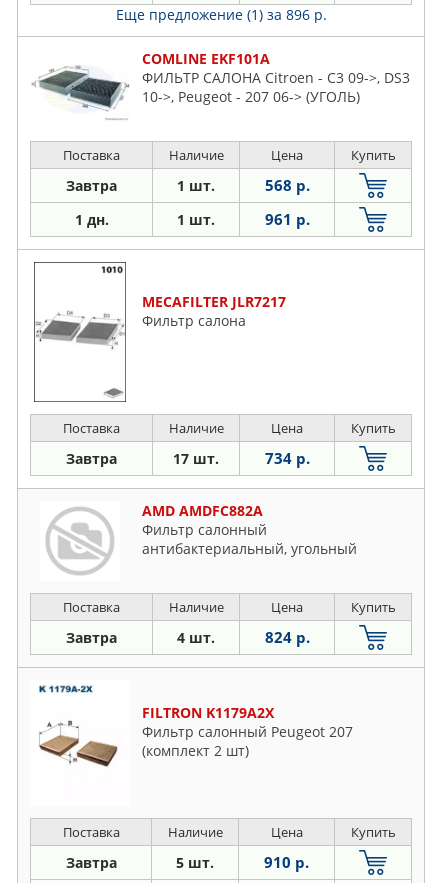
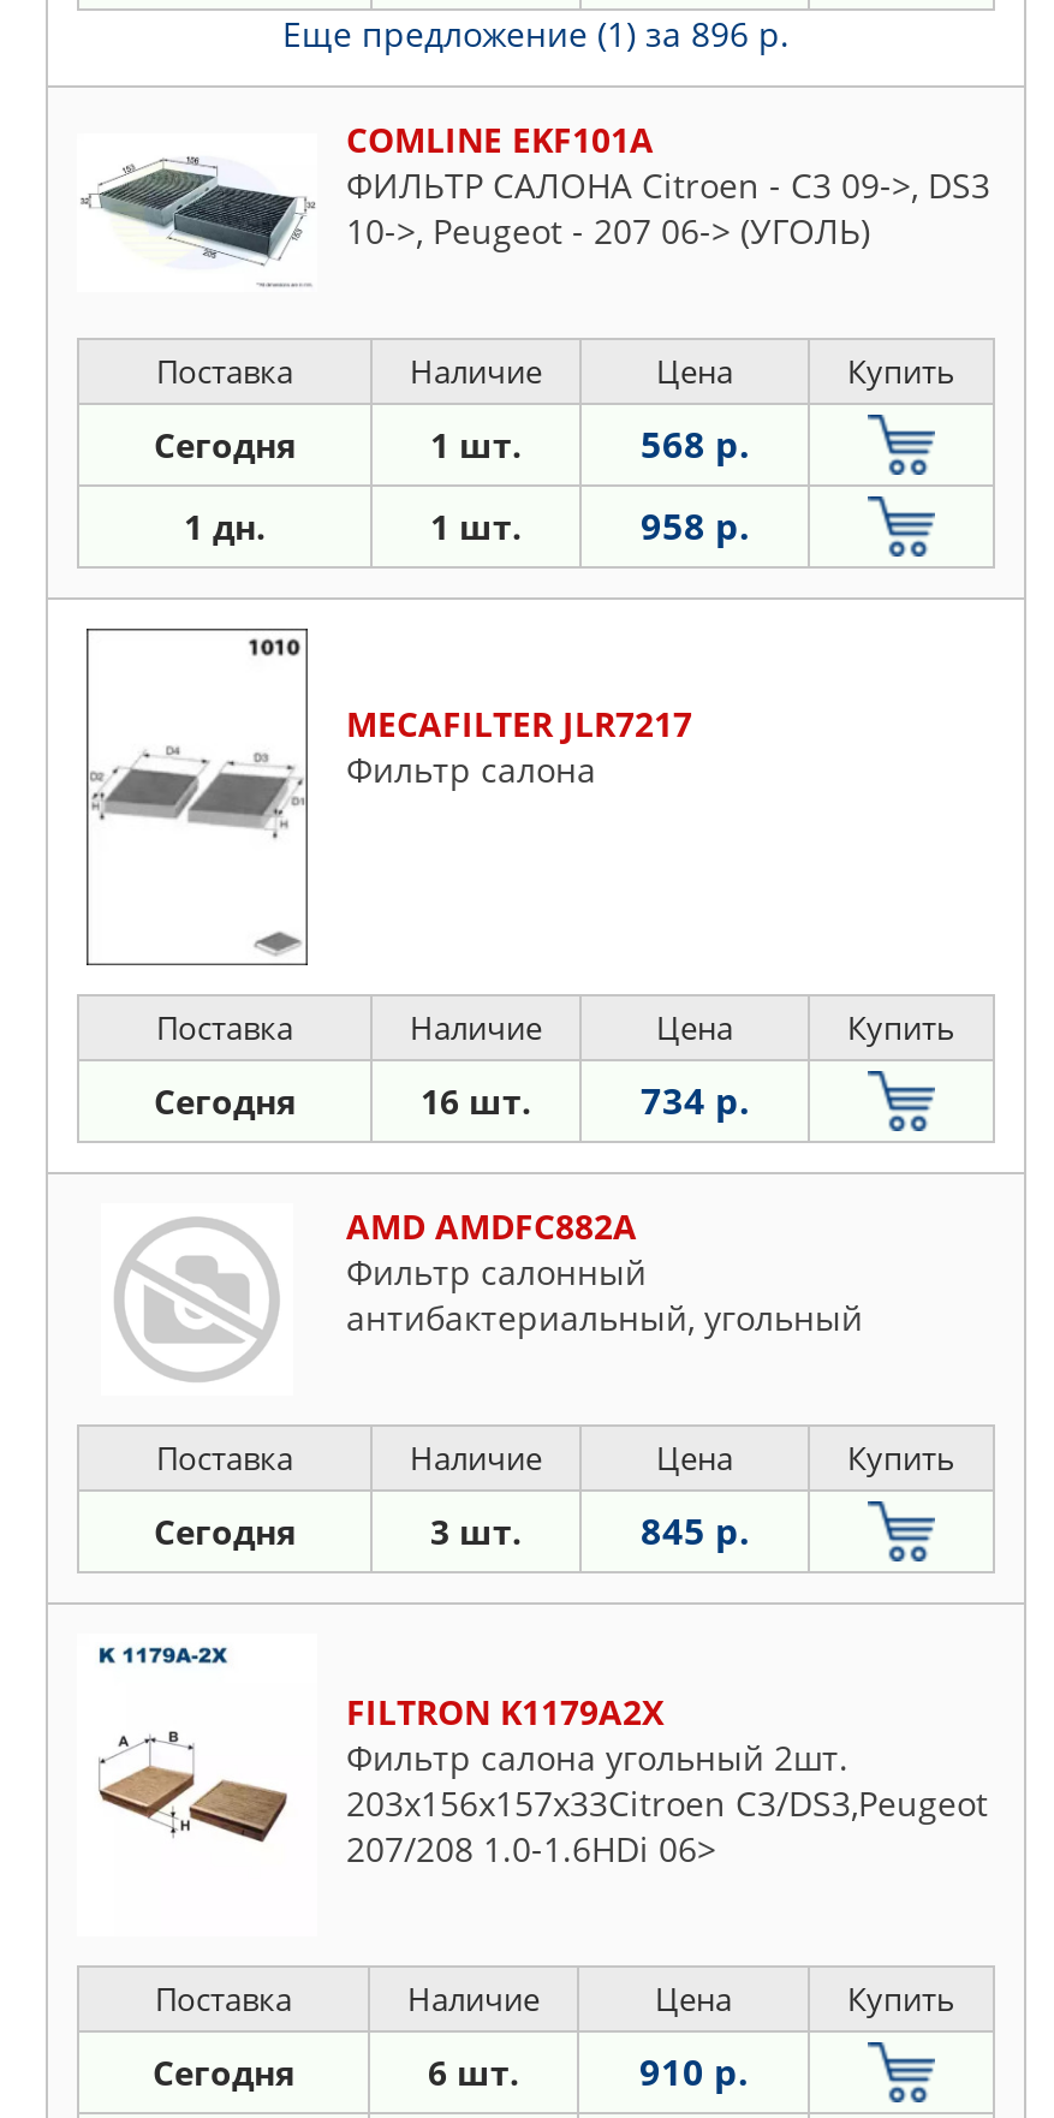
[66,176,117,195] Завтра -> [154,422,296,467] Сегодня
[264,209,309,229] 961 р. -> [641,501,749,549] 958 р.
[66,449,219,468] Завтра | 17 шт. -> [154,1078,531,1124] Сегодня | 16 шт.
[66,627,309,647] Завтра | 4 шт. | 824 р. -> [154,1506,749,1554] Сегодня | 3 шт. | 845 р.
[142,722,353,760] Фильтр салонный Peugeot 207 | (комплект 2 шт) -> [346,1734,988,1871] Фильтр салона угольный 2шт. | 203x156x157x33Citroen C3/DS3,Peugeot | 207/208 1.0-1.6HDi 06>
[65,853,214,872] Завтра | 5 шт. -> [153,2049,519,2095] Сегодня | 6 шт.

